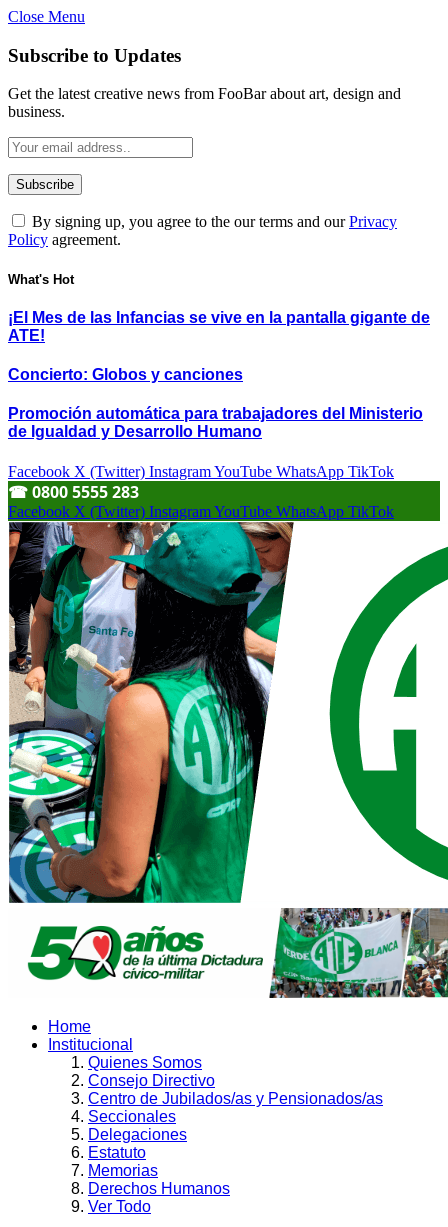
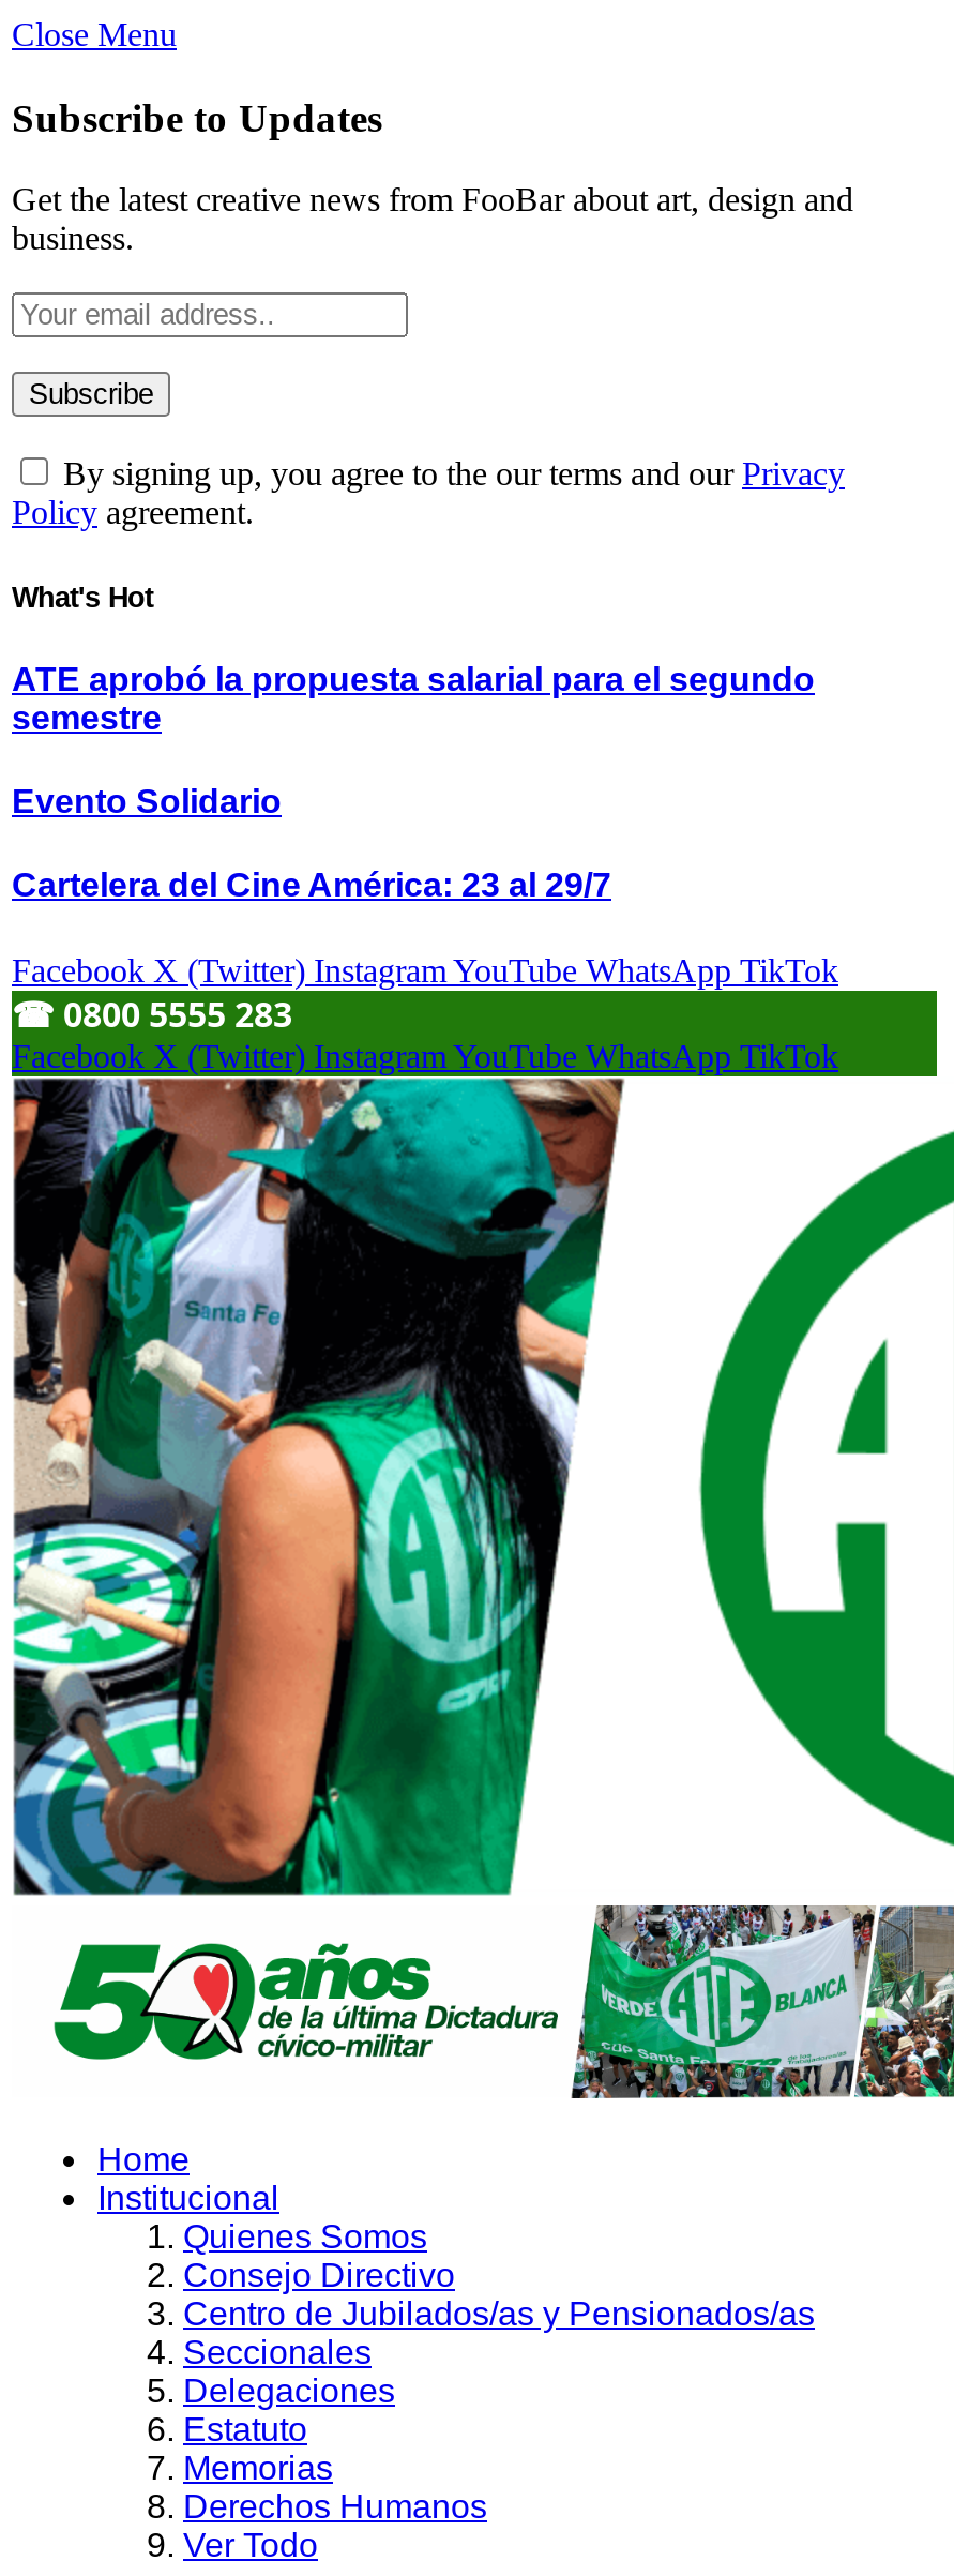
[8,309,430,344] ¡El Mes de las Infancias se vive en la pantalla gigante de | ATE! -> [12,660,815,735] ATE aprobó la propuesta salarial para el segundo | semestre
[8,366,243,383] Concierto: Globos y canciones -> [12,783,282,819] Evento Solidario
[8,405,423,440] Promoción automática para trabajadores del Ministerio | de Igualdad y Desarrollo Humano -> [12,867,611,904] Cartelera del Cine América: 23 al 29/7

